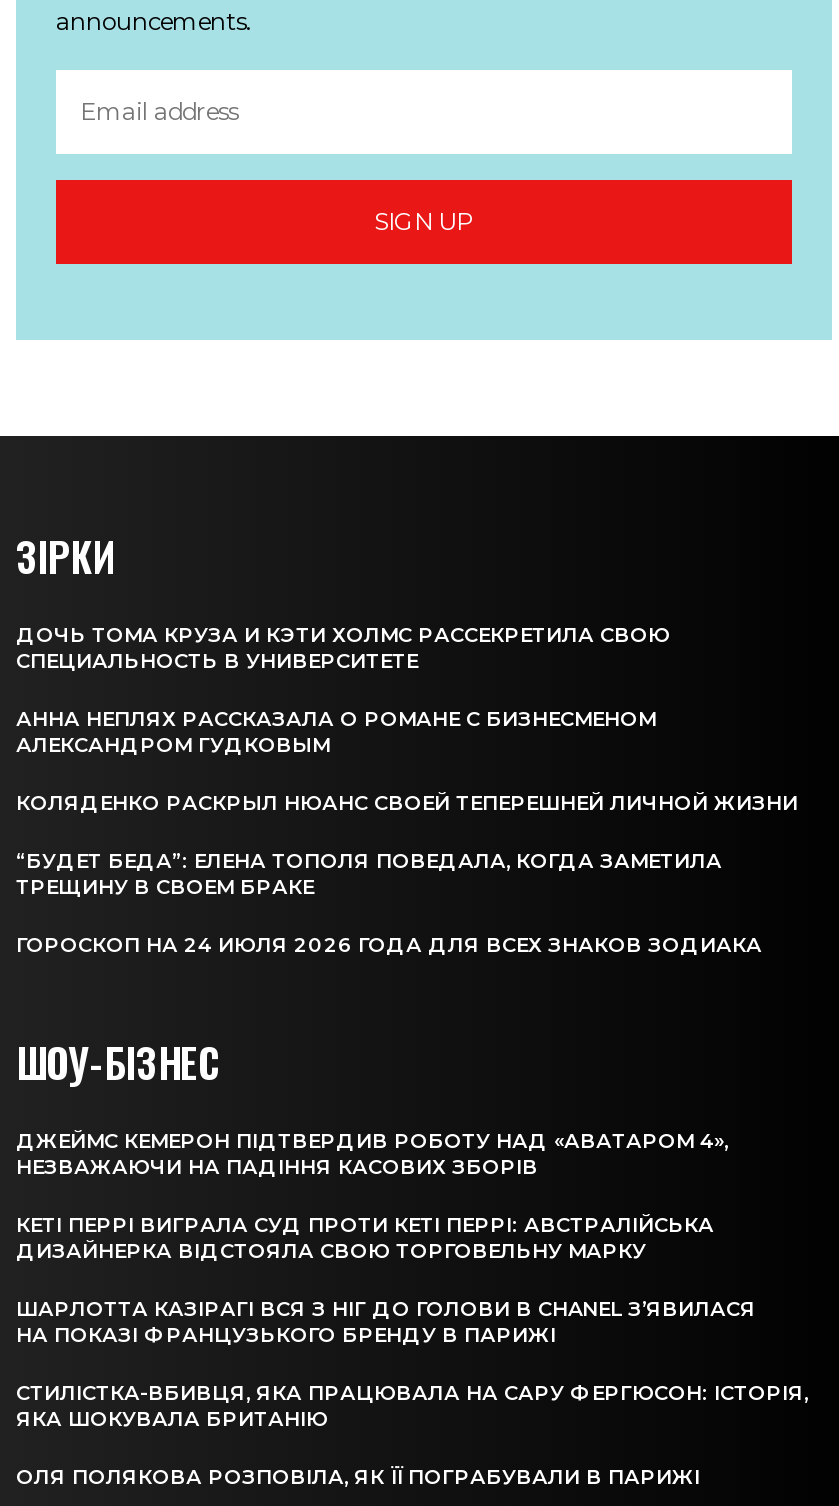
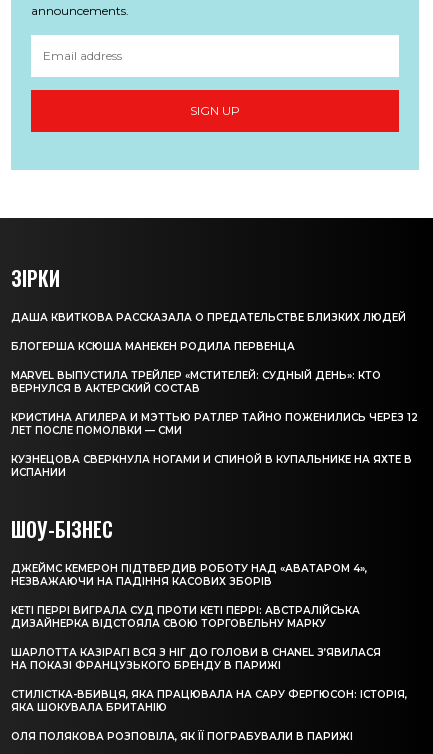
[16,621,670,673] ДОЧЬ ТОМА КРУЗА И КЭТИ ХОЛМС РАССЕКРЕТИЛА СВОЮ | СПЕЦИАЛЬНОСТЬ В УНИВЕРСИТЕТЕ -> [11,310,406,323] ДАША КВИТКОВА РАССКАЗАЛА О ПРЕДАТЕЛЬСТВЕ БЛИЗКИХ ЛЮДЕЙ
[16,705,656,757] АННА НЕПЛЯХ РАССКАЗАЛА О РОМАНЕ С БИЗНЕСМЕНОМ | АЛЕКСАНДРОМ ГУДКОВЫМ -> [11,339,295,352] БЛОГЕРША КСЮША МАНЕКЕН РОДИЛА ПЕРВЕНЦА
[16,789,798,815] КОЛЯДЕНКО РАСКРЫЛ НЮАНС СВОЕЙ ТЕПЕРЕШНЕЙ ЛИЧНОЙ ЖИЗНИ -> [11,368,381,394] MARVEL ВЫПУСТИЛА ТРЕЙЛЕР «МСТИТЕЛЕЙ: СУДНЫЙ ДЕНЬ»: КТО | ВЕРНУЛСЯ В АКТЕРСКИЙ СОСТАВ
[16,847,722,899] “БУДЕТ БЕДА”: ЕЛЕНА ТОПОЛЯ ПОВЕДАЛА, КОГДА ЗАМЕТИЛА | ТРЕЩИНУ В СВОЕМ БРАКЕ -> [11,410,418,436] КРИСТИНА АГИЛЕРА И МЭТТЬЮ РАТЛЕР ТАЙНО ПОЖЕНИЛИСЬ ЧЕРЕЗ 12 | ЛЕТ ПОСЛЕ ПОМОЛВКИ — СМИ
[16,931,762,957] ГОРОСКОП НА 24 ИЮЛЯ 2026 ГОДА ДЛЯ ВСЕХ ЗНАКОВ ЗОДИАКА -> [11,452,412,478] КУЗНЕЦОВА СВЕРКНУЛА НОГАМИ И СПИНОЙ В КУПАЛЬНИКЕ НА ЯХТЕ В | ИСПАНИИ

